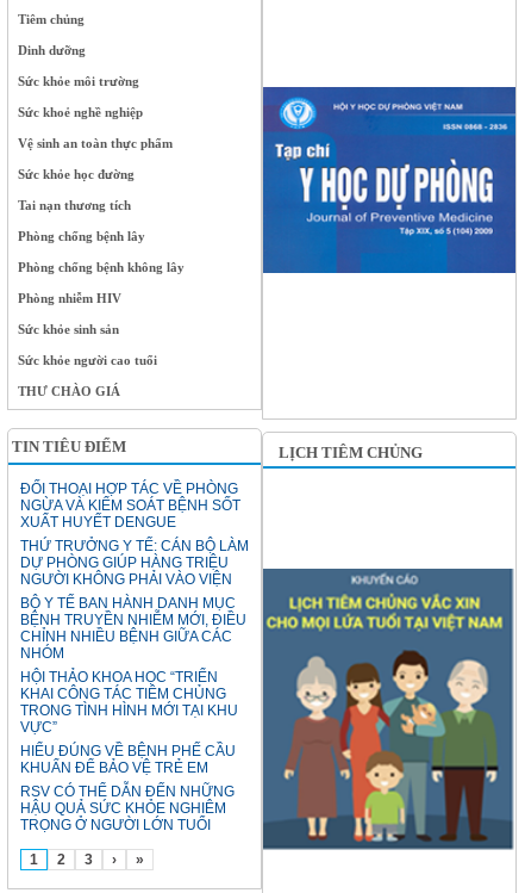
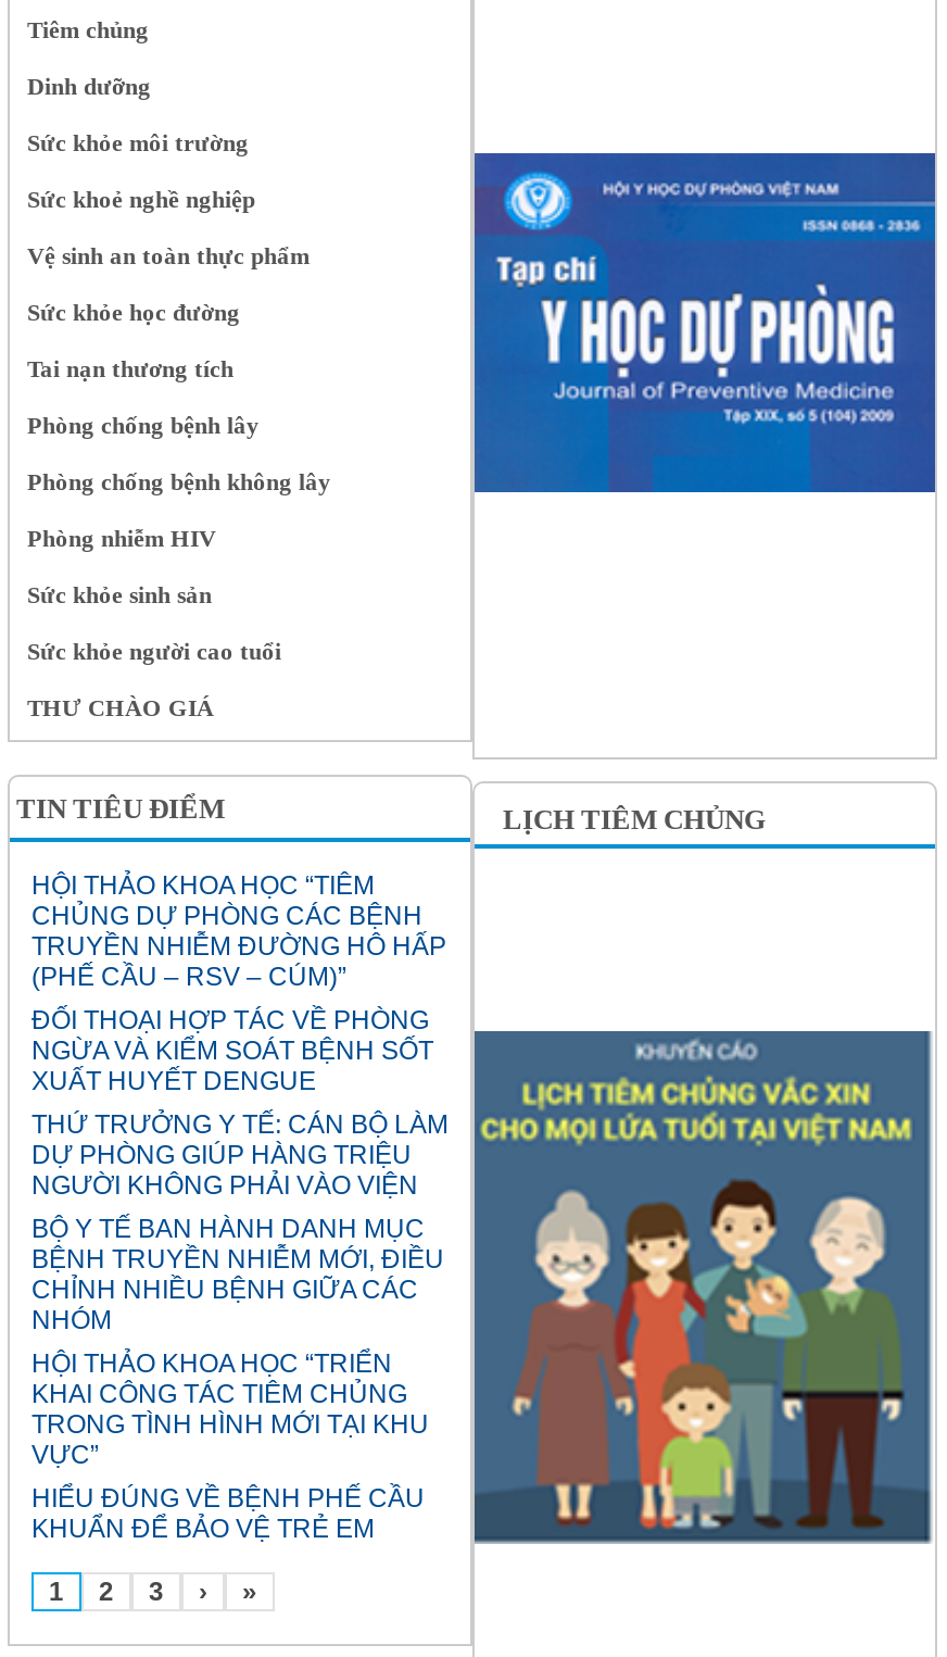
none -> [31,871,446,993] HỘI THẢO KHOA HỌC “TIÊM | CHỦNG DỰ PHÒNG CÁC BỆNH | TRUYỀN NHIỄM ĐƯỜNG HÔ HẤP | (PHẾ CẦU – RSV – CÚM)”
moved [20,481,249,777] -> [31,1006,449,1545]: ĐỐI THOẠI HỢP TÁC VỀ PHÒNG | NGỪA VÀ KIỂM SOÁT BỆNH SỐT | XUẤT HUYẾT DENGUE | ... | HIỂU ĐÚNG VỀ BỆNH PHẾ CẦU | KHUẨN ĐỂ BẢO VỆ TRẺ EM
[262,525,514,851] [image] -> [472,1029,933,1574] [image]
[20,784,235,834] RSV CÓ THỂ DẪN ĐẾN NHỮNG | HẬU QUẢ SỨC KHỎE NGHIÊM | TRỌNG Ở NGƯỜI LỚN TUỔI -> none

